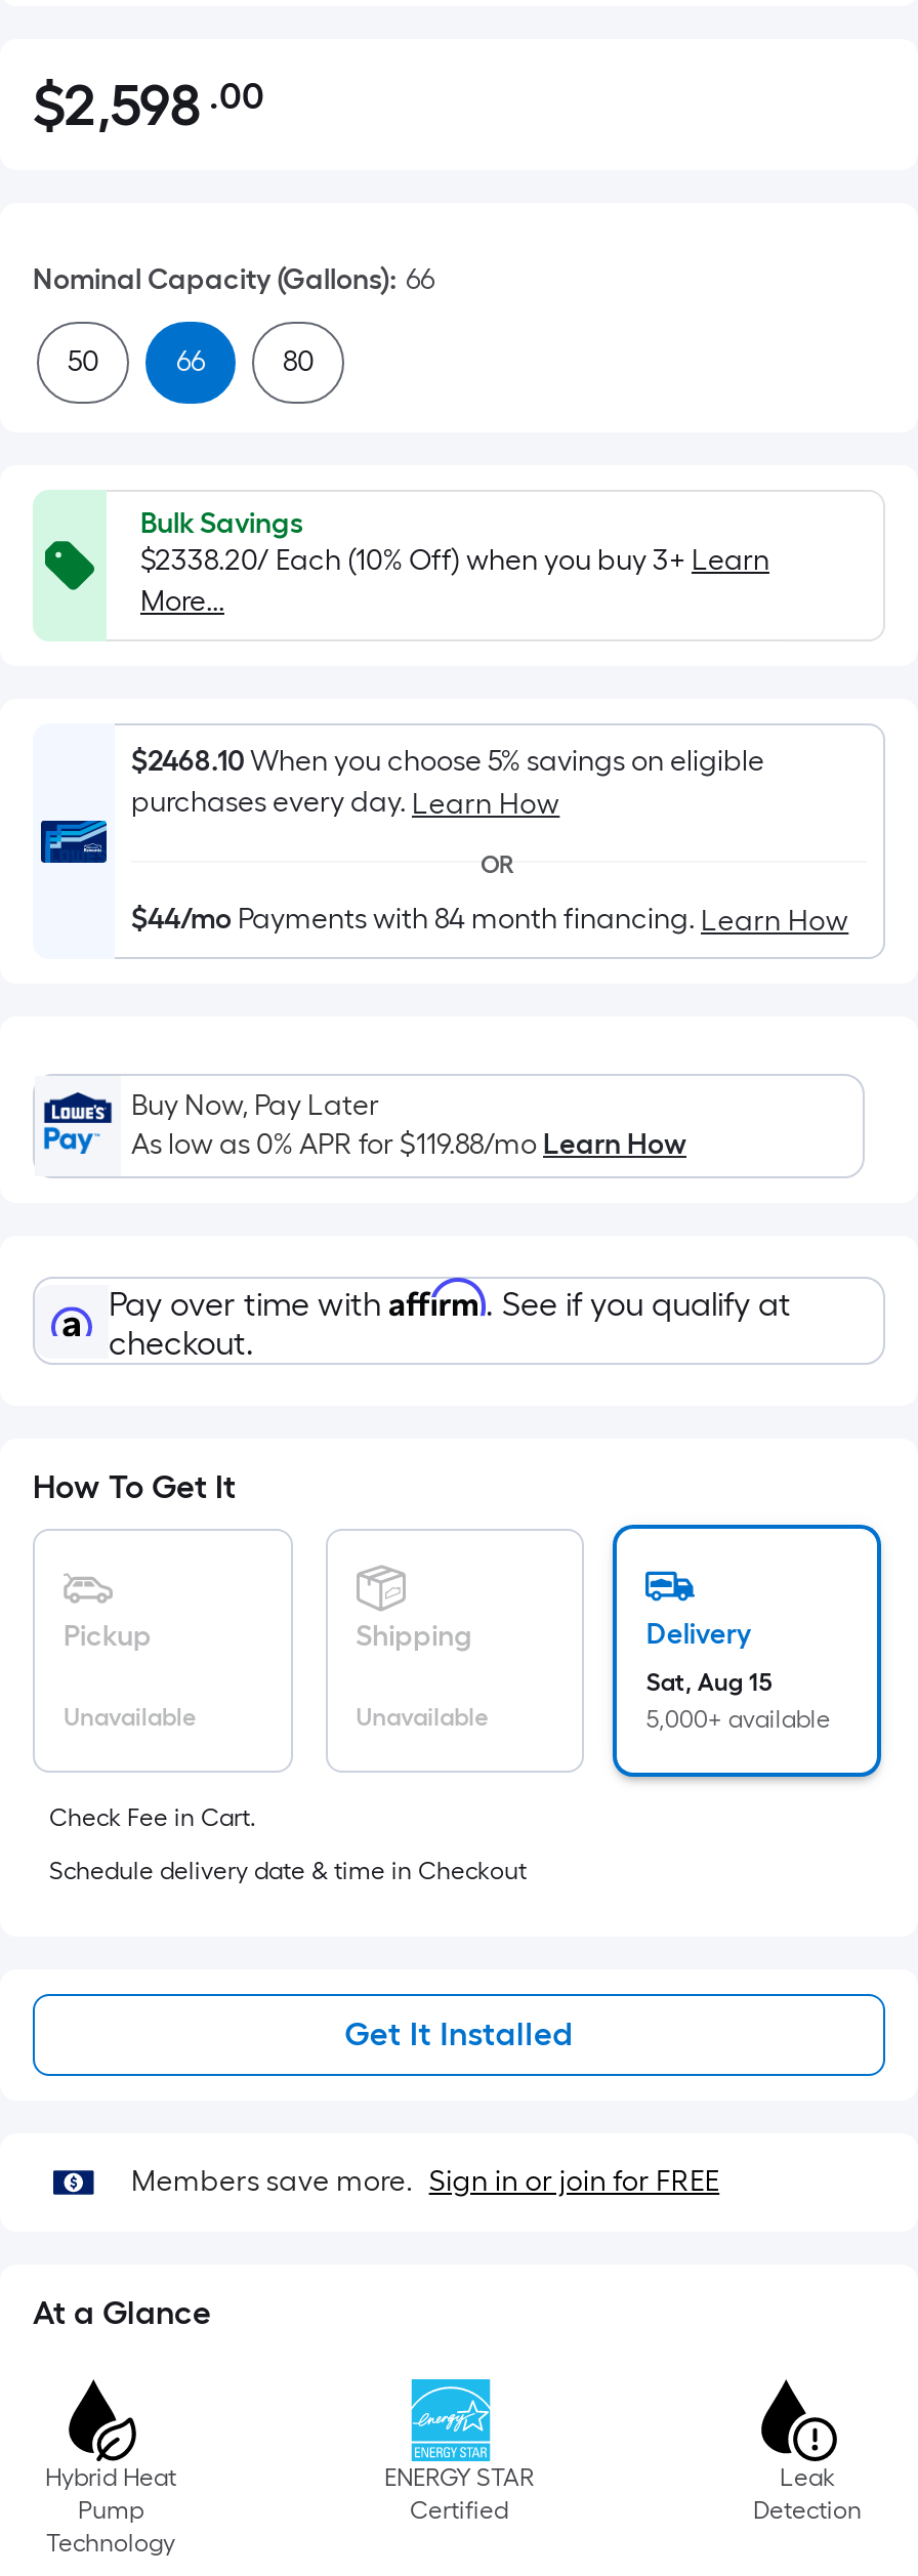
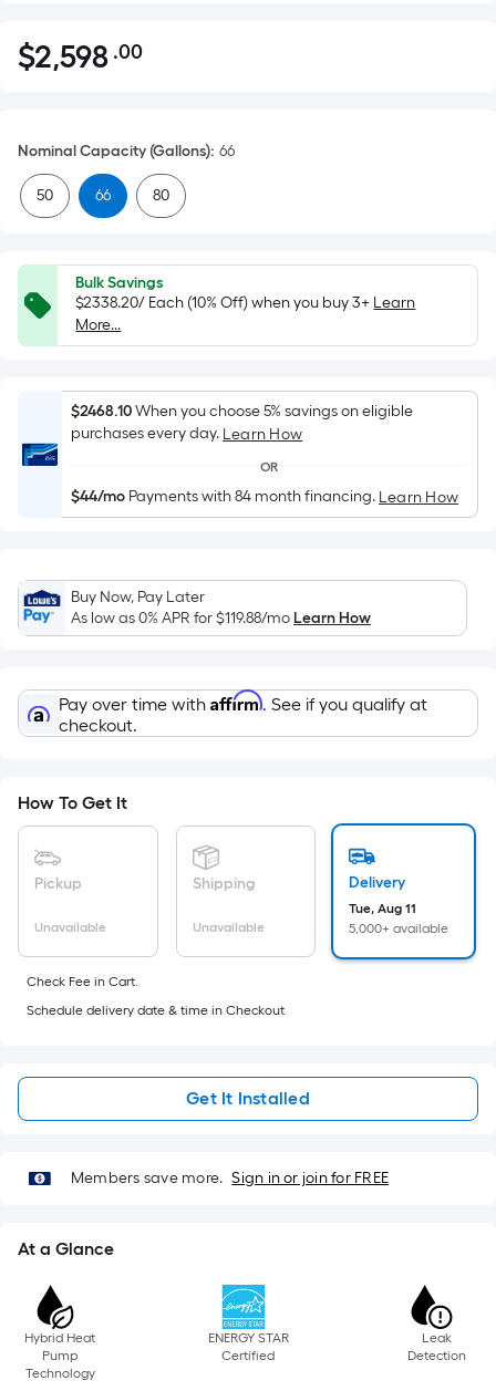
[646,1668,773,1697] Sat, Aug 15 -> [349,901,417,916] Tue, Aug 11

